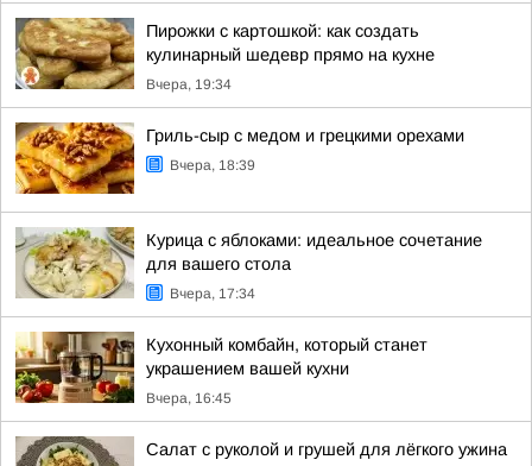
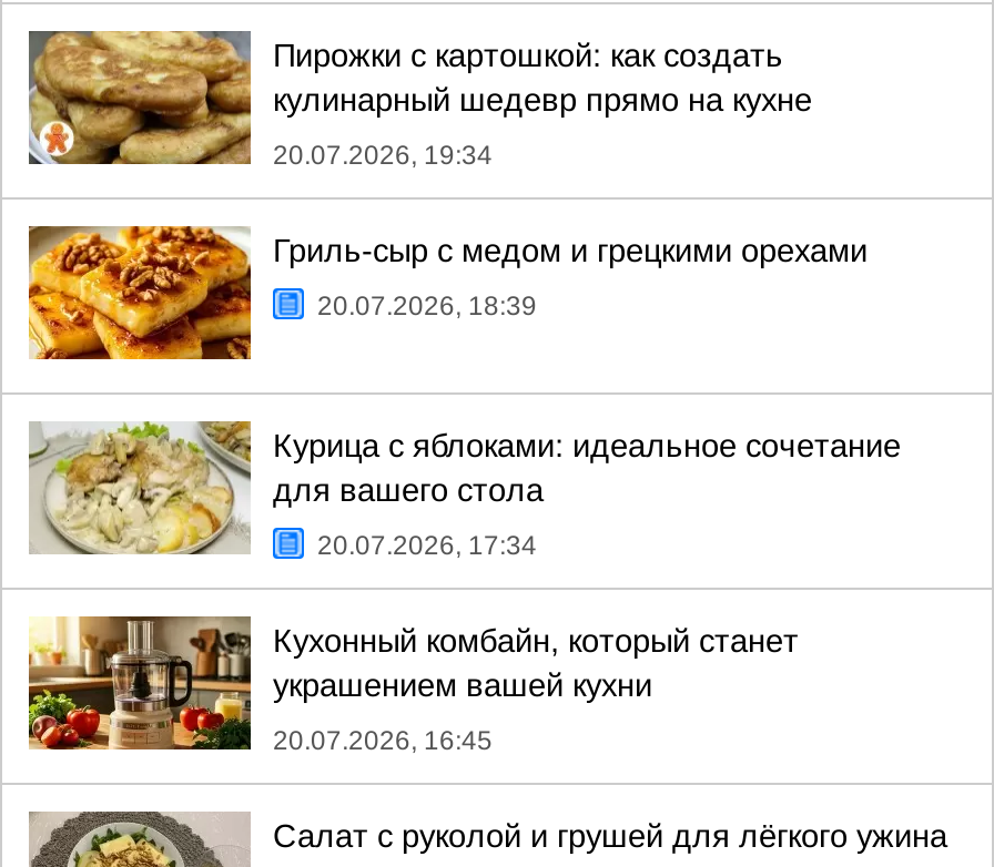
[146,76,232,93] Вчера, 19:34 -> [273,140,493,171] 20.07.2026, 19:34
[170,157,255,174] Вчера, 18:39 -> [317,290,537,322] 20.07.2026, 18:39
[170,285,255,302] Вчера, 17:34 -> [317,530,537,561] 20.07.2026, 17:34
[146,390,232,407] Вчера, 16:45 -> [273,725,493,756] 20.07.2026, 16:45

